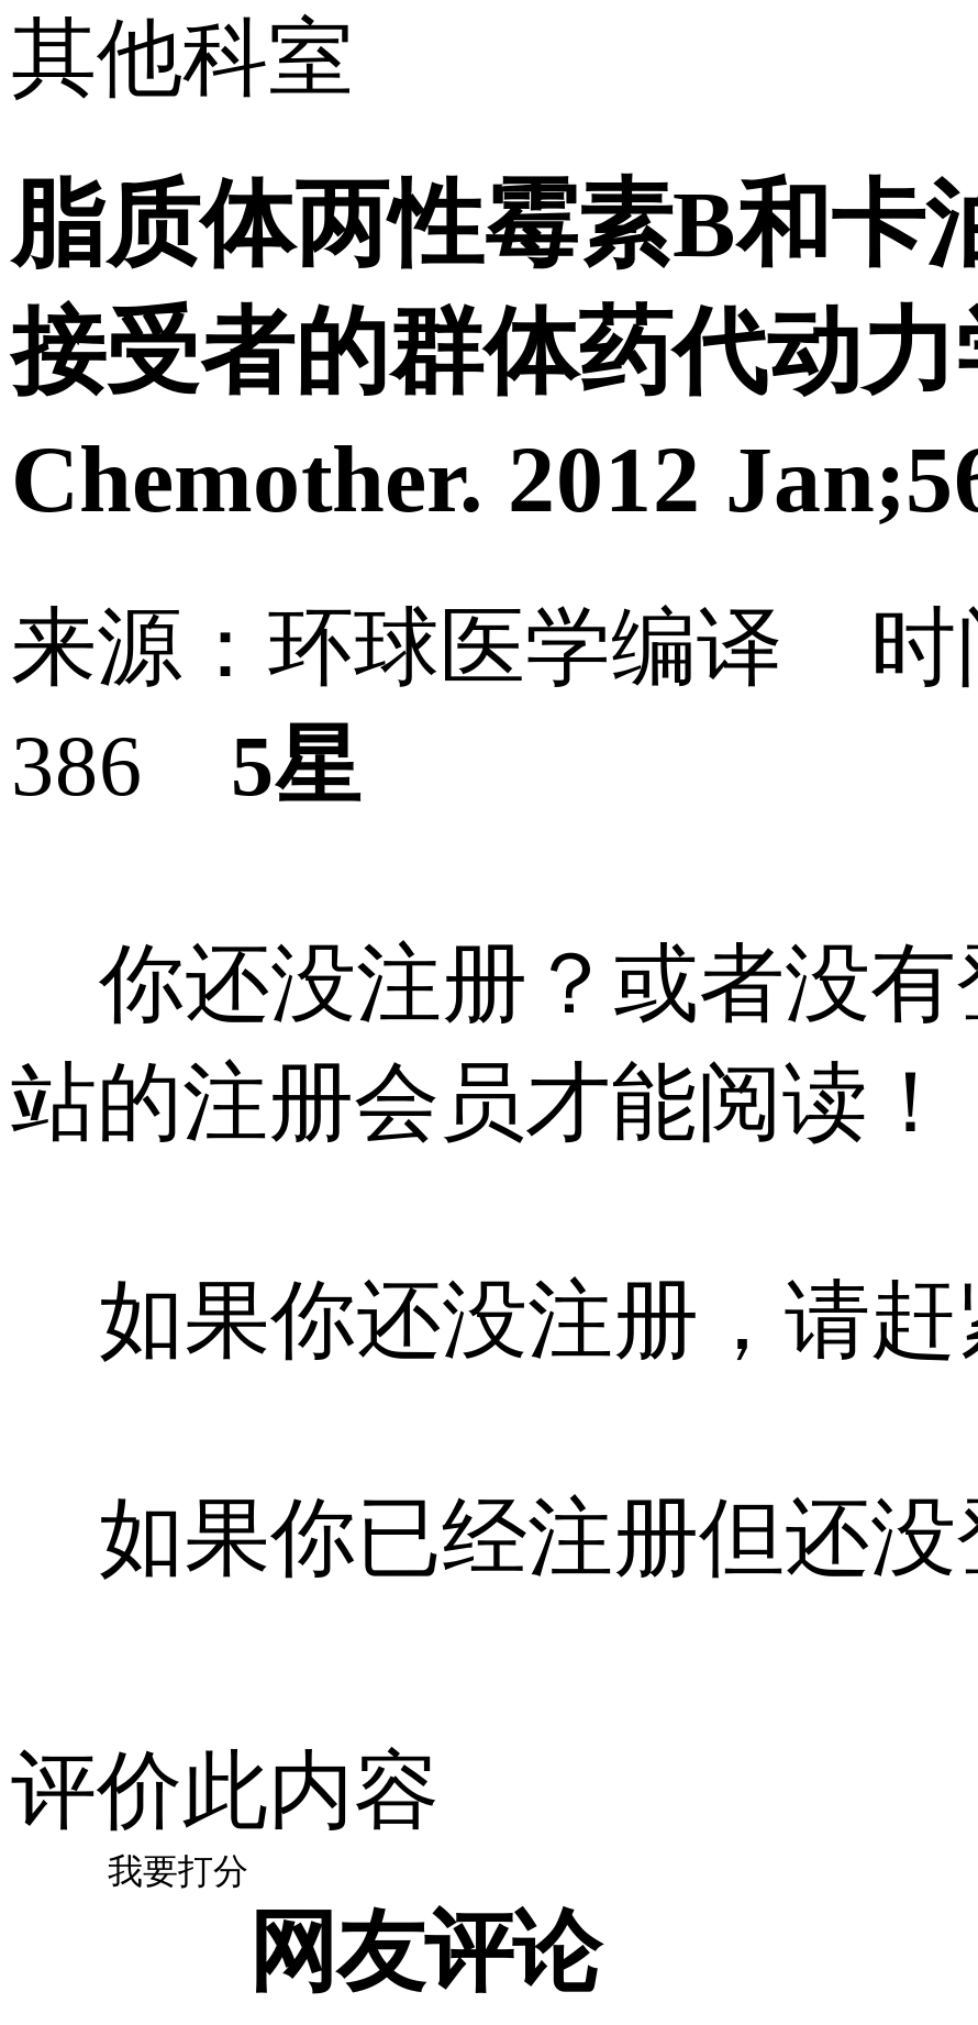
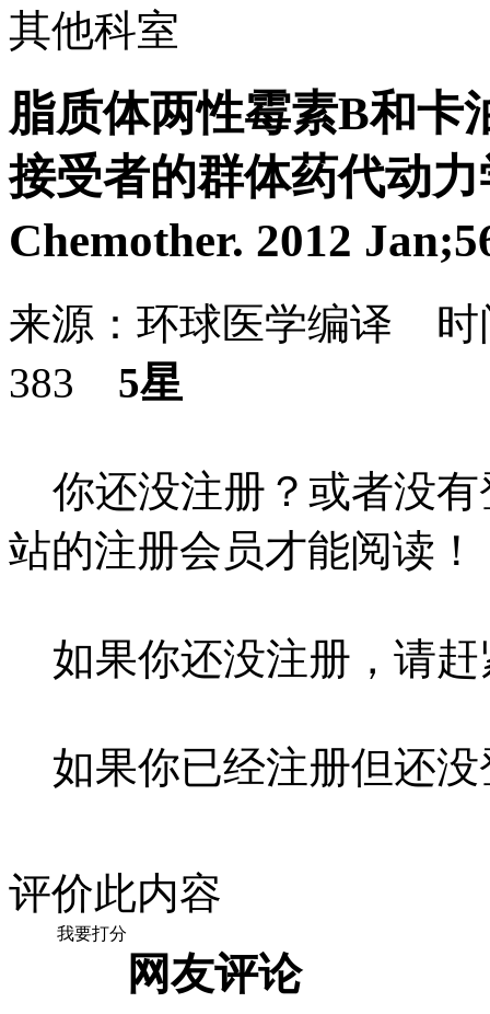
[11,717,360,812] 386 5星 -> [9,359,183,406] 383 5星

